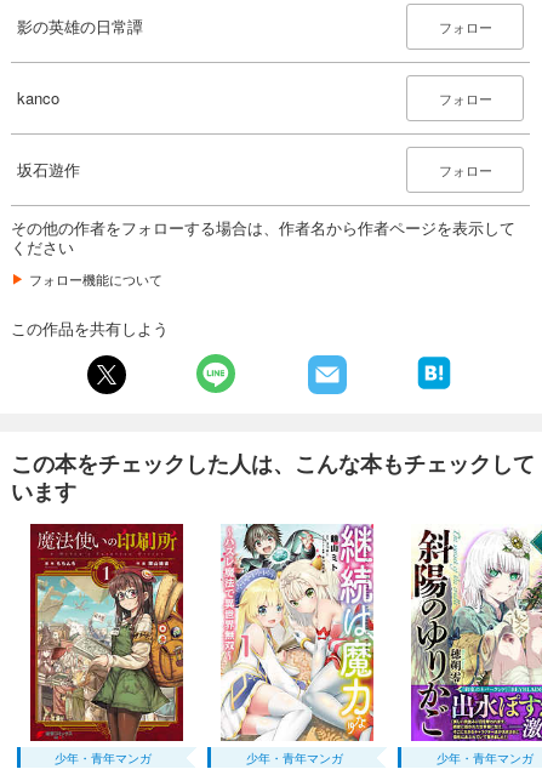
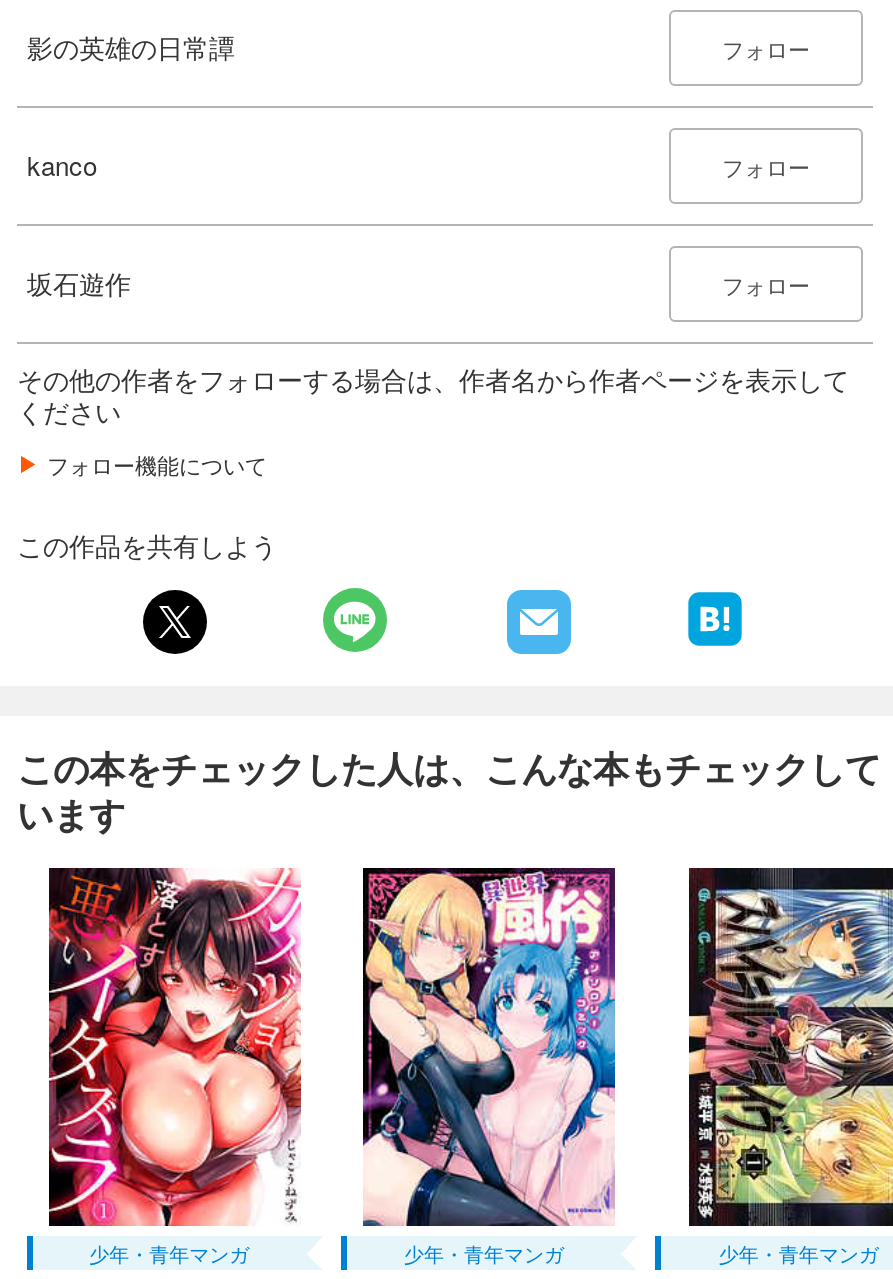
[29,523,184,742] [image] -> [47,868,301,1228] [image]
[221,523,375,742] [image] -> [361,866,617,1228] [image]
[410,524,538,742] [image] -> [677,866,887,1228] [image]

